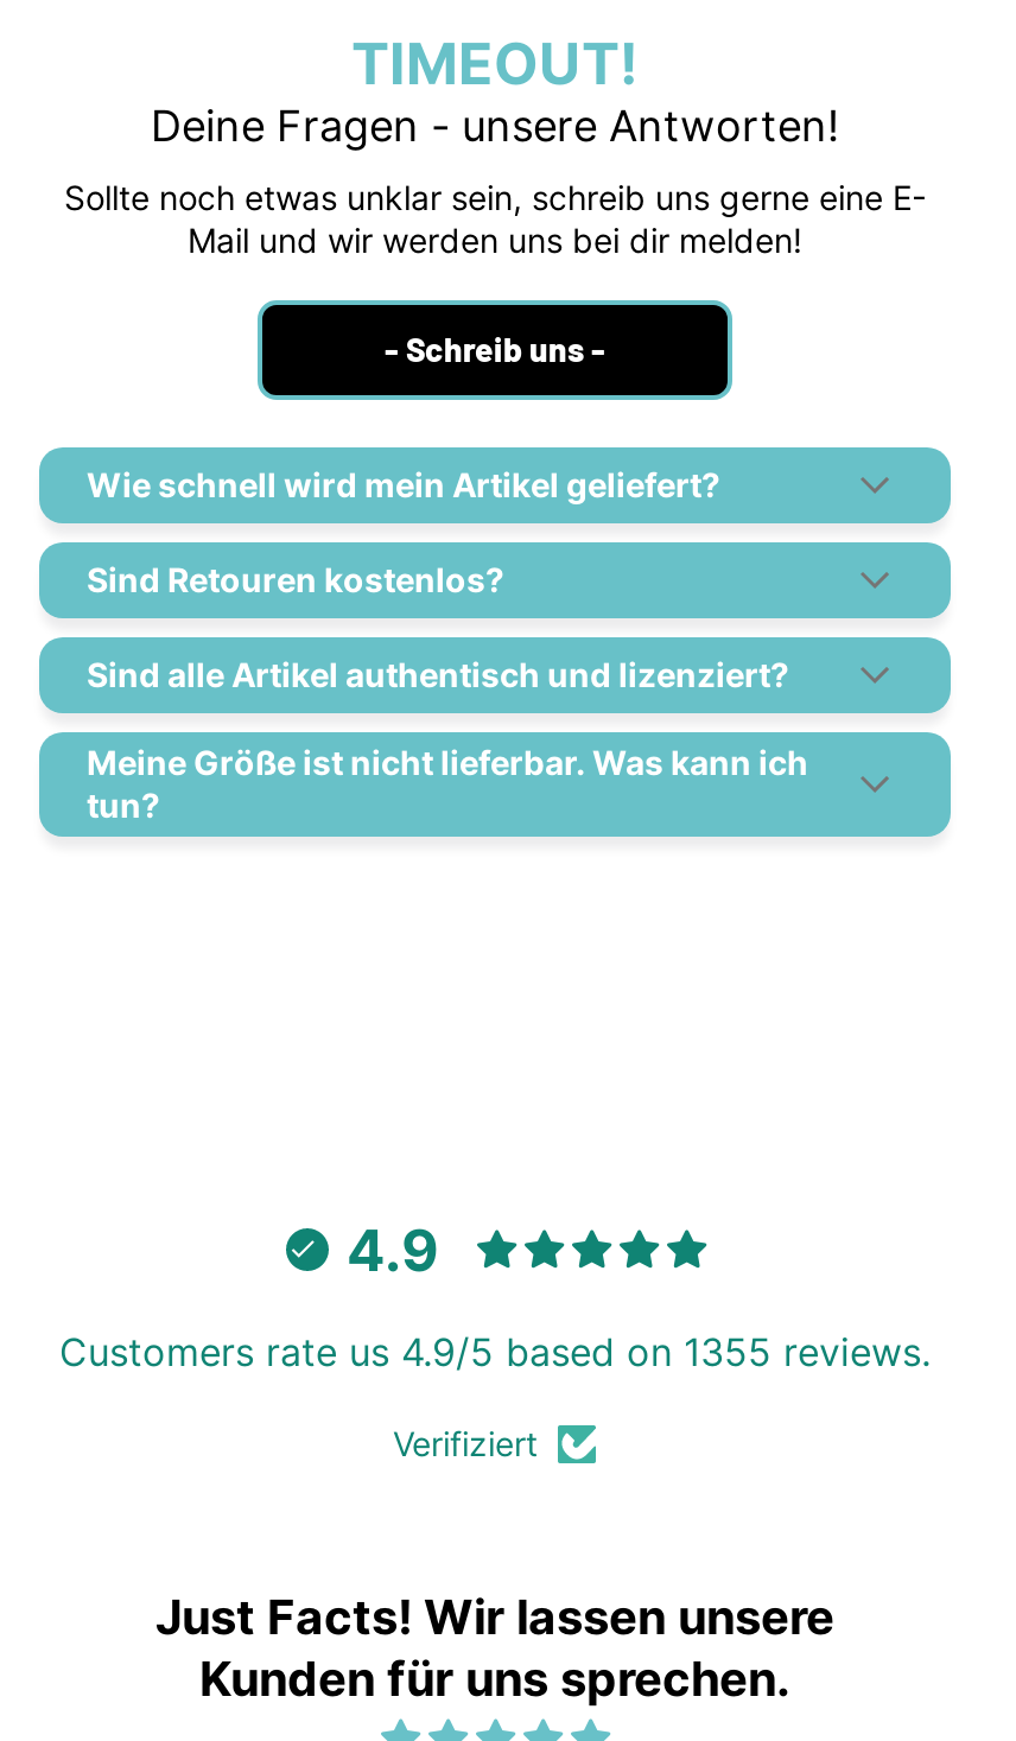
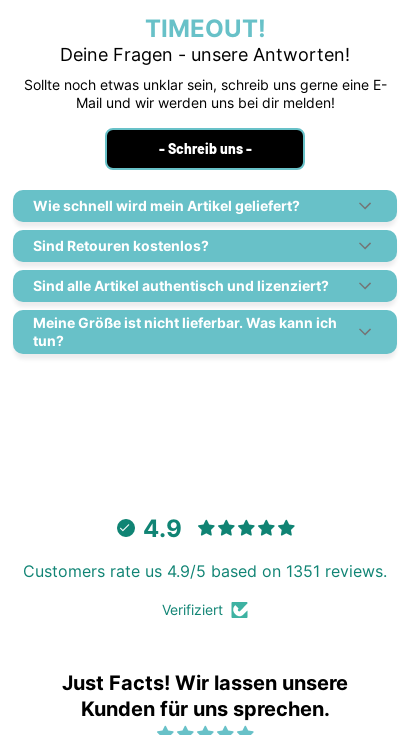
[59,1328,931,1375] Customers rate us 4.9/5 based on 1355 reviews. -> [23,561,387,581] Customers rate us 4.9/5 based on 1351 reviews.

